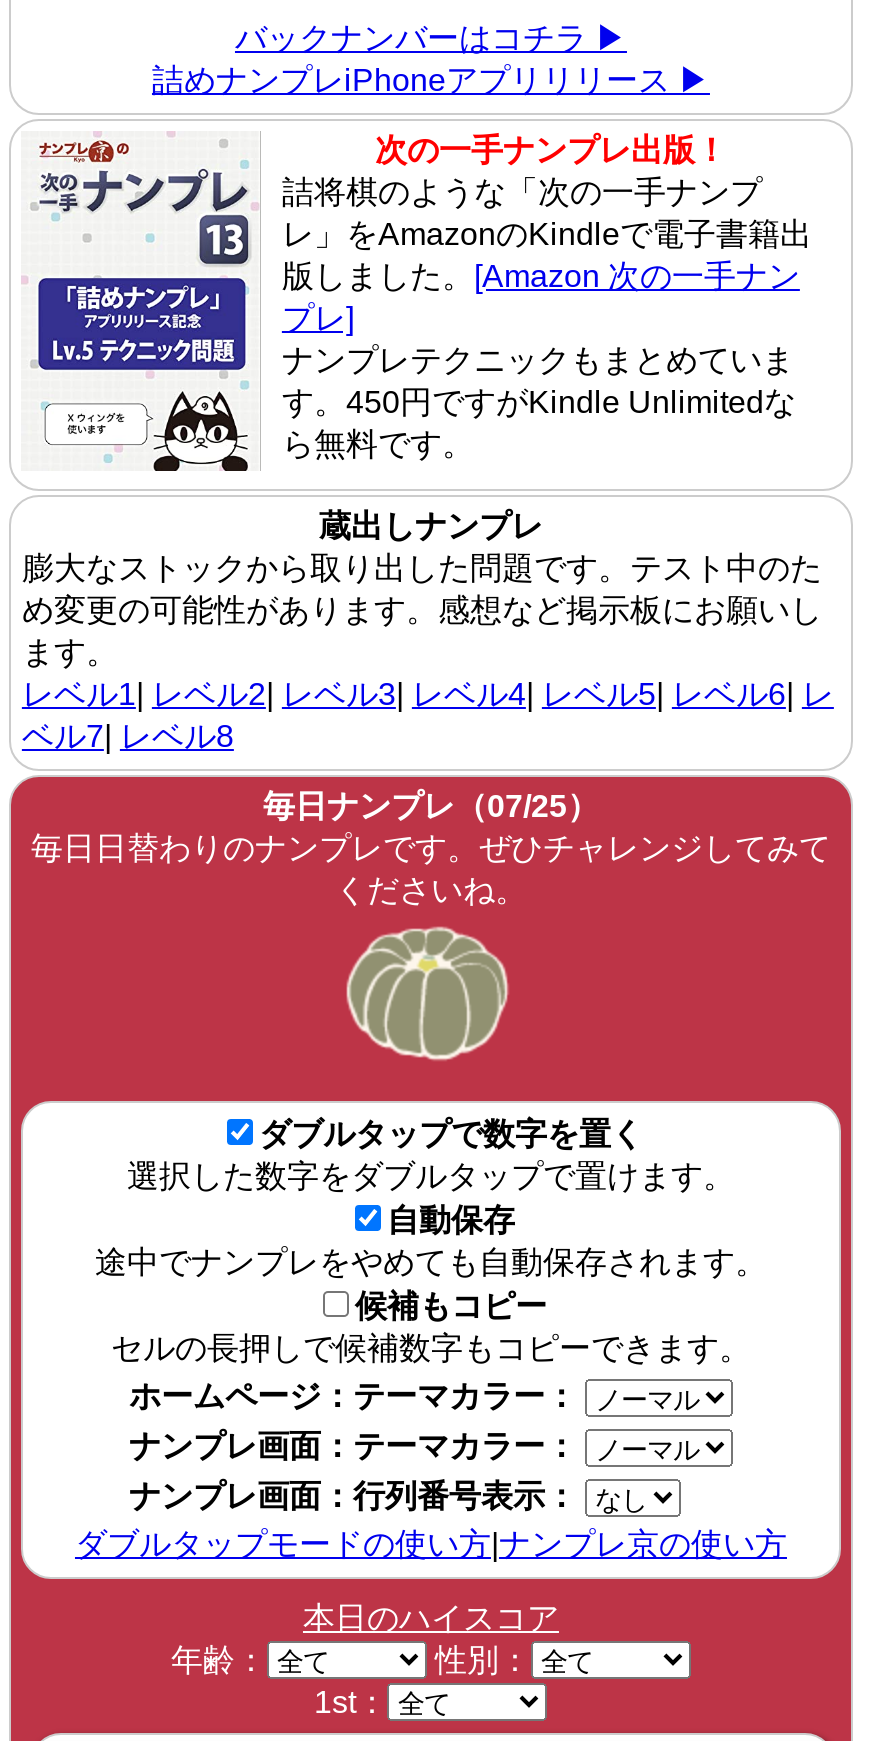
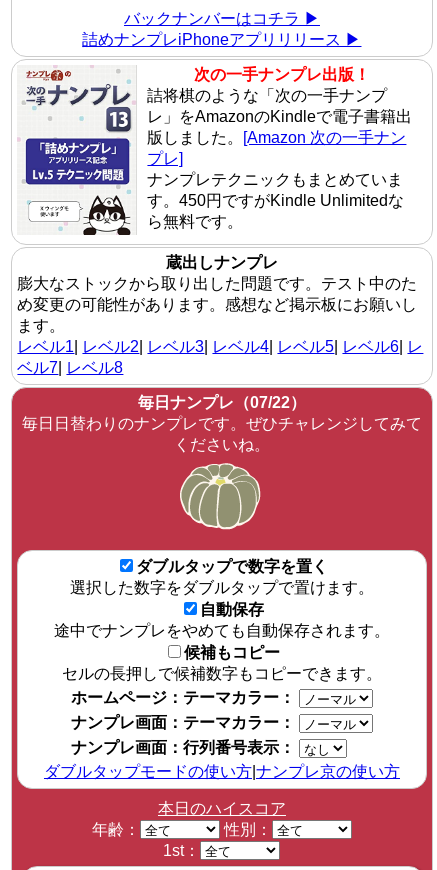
[263,788,599,822] 毎日ナンプレ（07/25） -> [138,393,306,410] 毎日ナンプレ（07/22）

